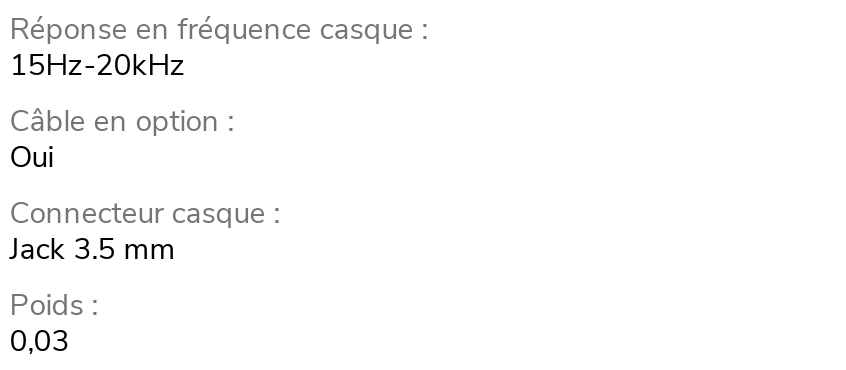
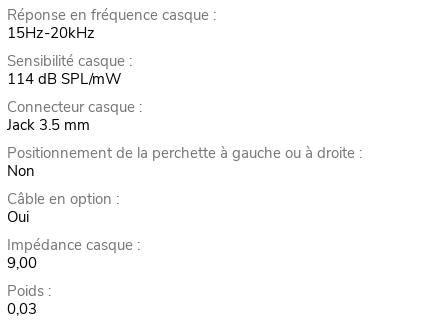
none -> [7,51,132,89] Sensibilité casque : | 114 dB SPL/mW
moved [9,101,233,177] -> [7,189,119,227]: Câble en option : | Oui
none -> [7,143,362,273] Positionnement de la perchette à gauche ou à droite : | Non | Impédance casque : | 9,00

